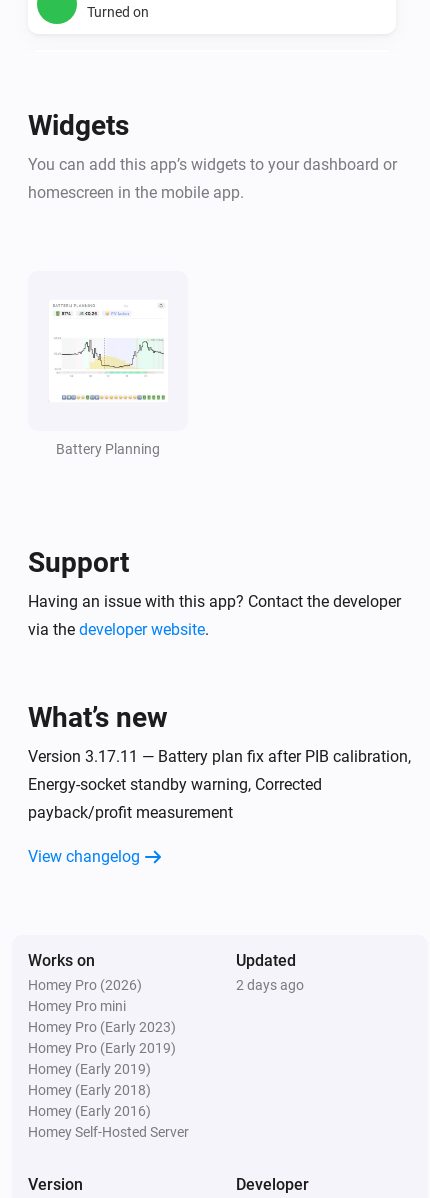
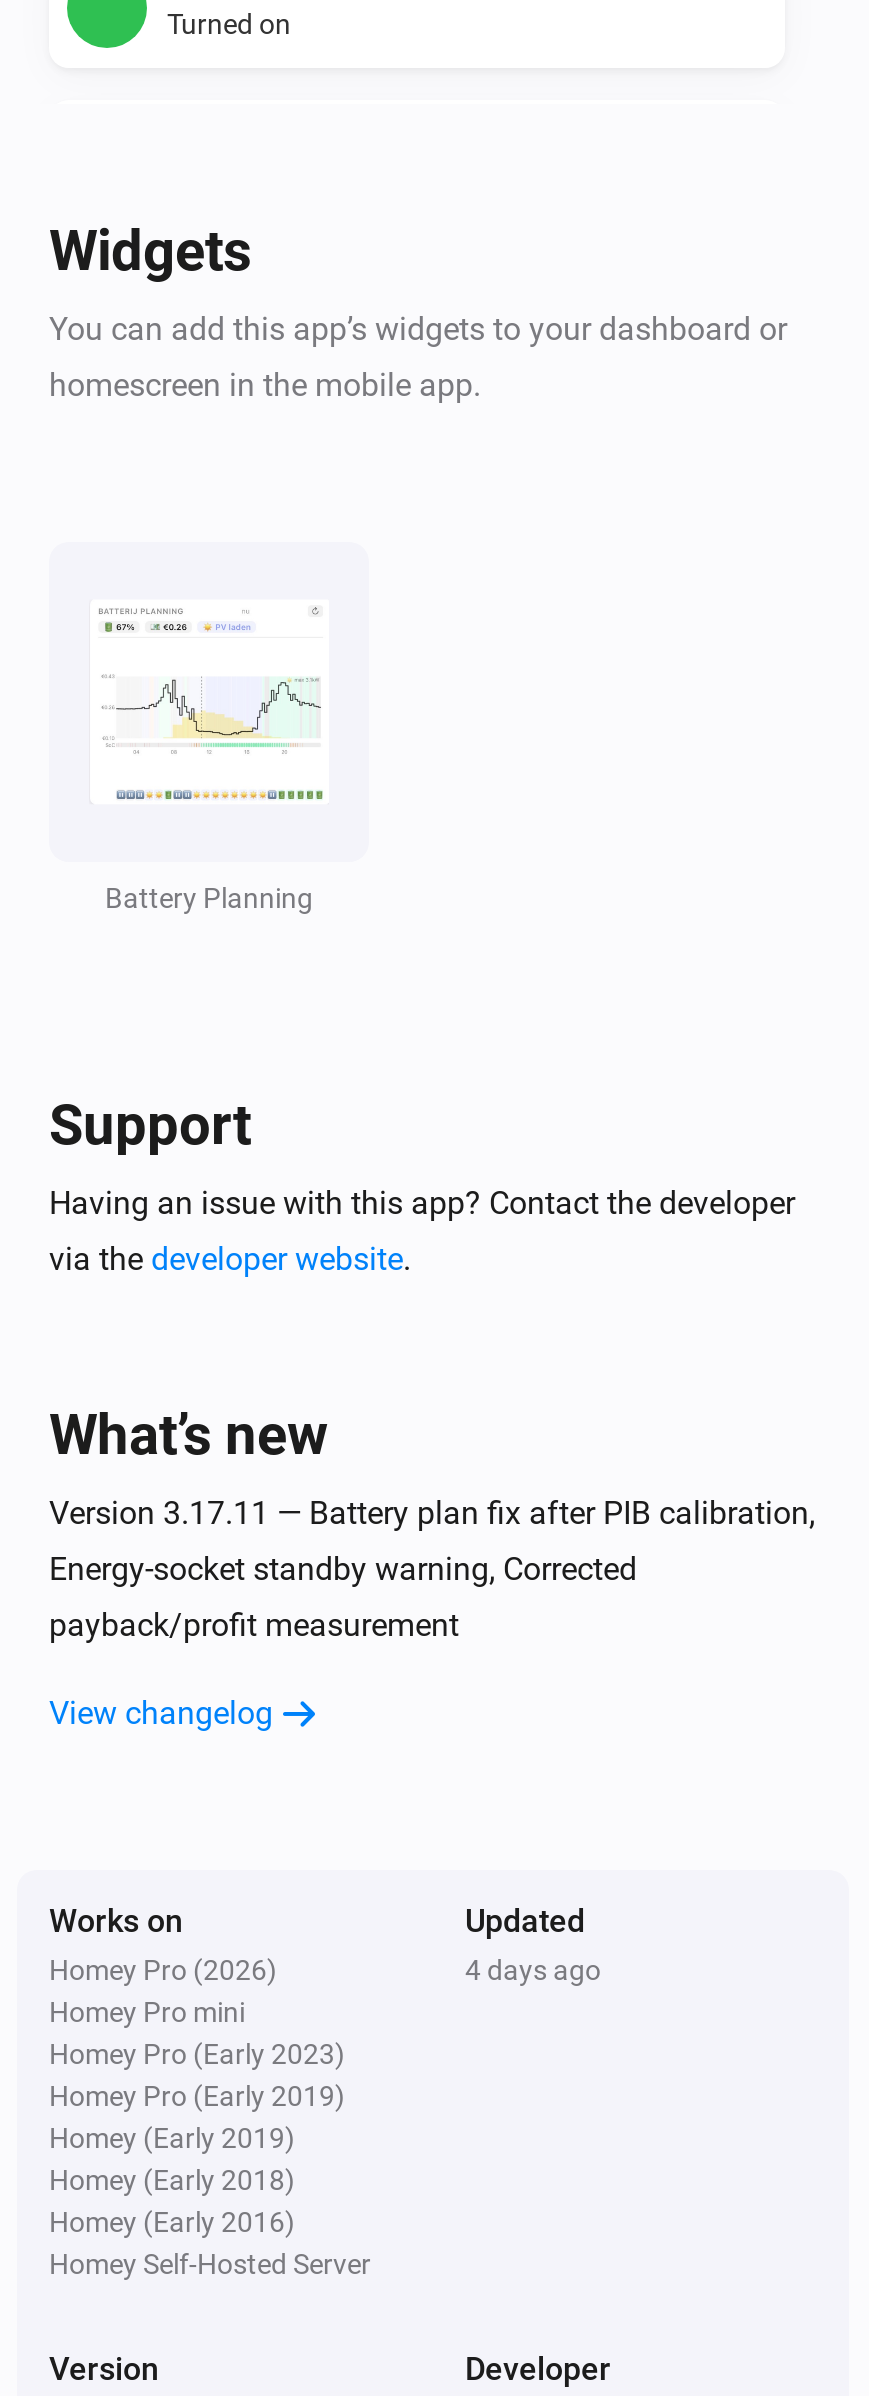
[236,977,304,993] 2 days ago -> [465,1953,601,1985] 4 days ago

